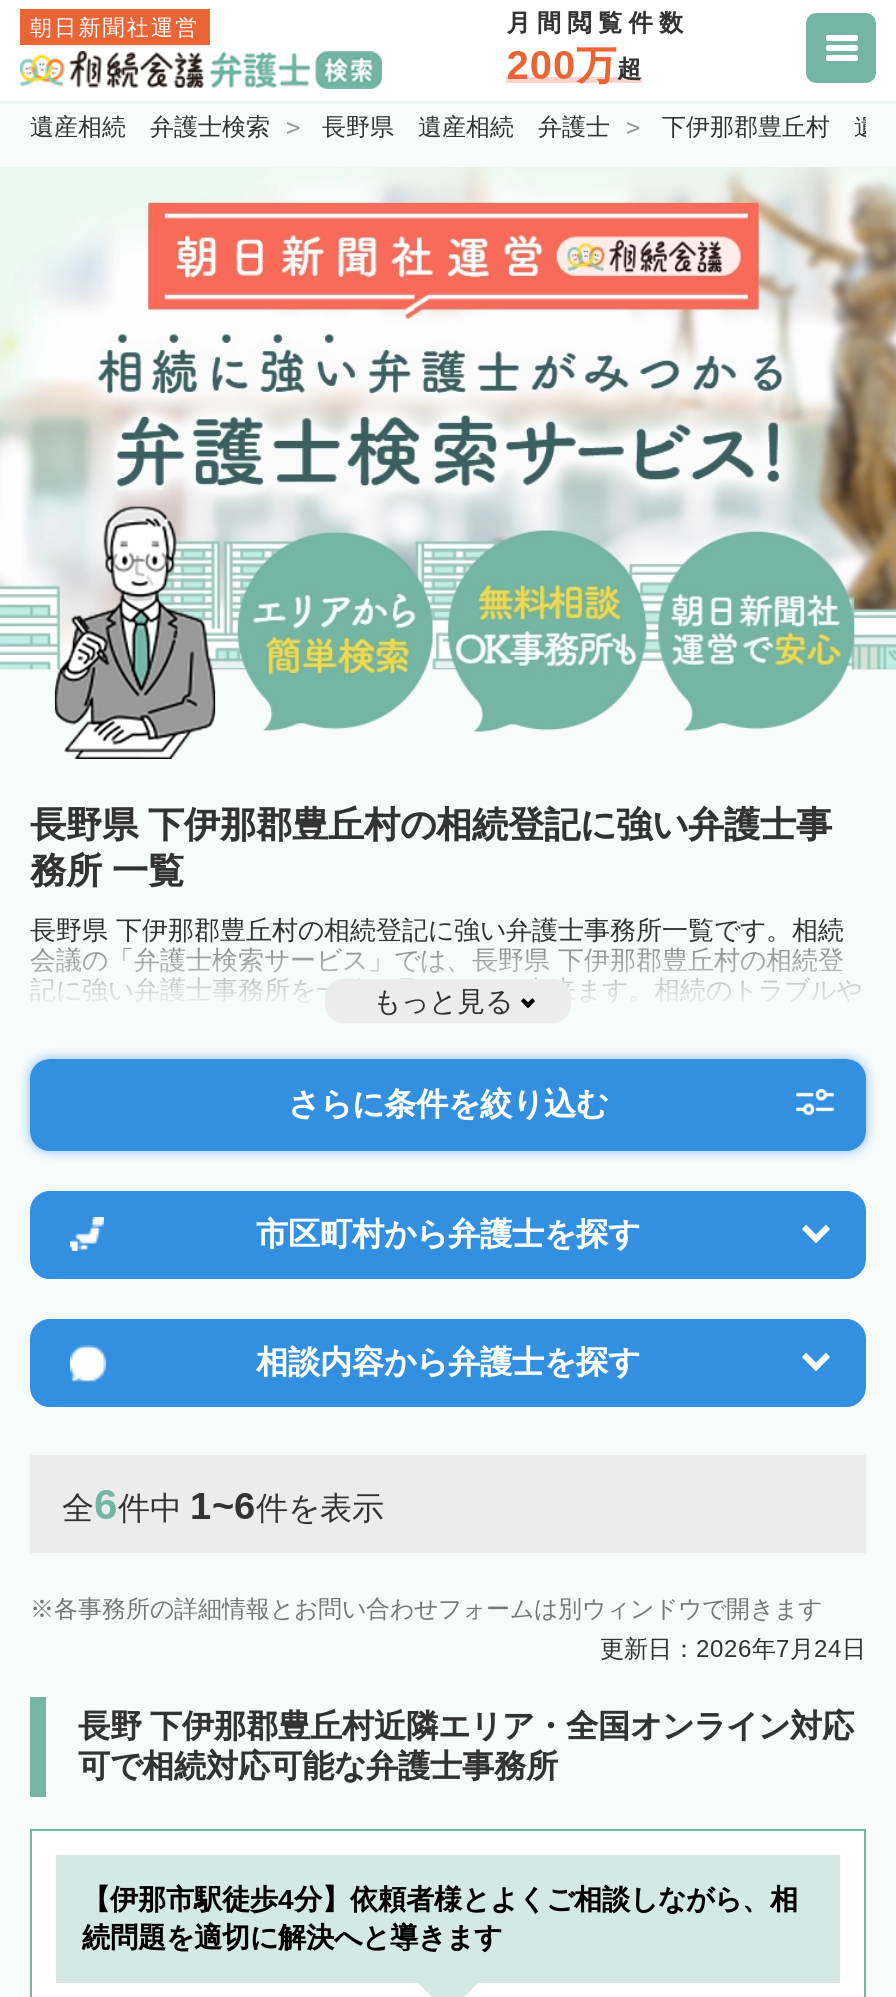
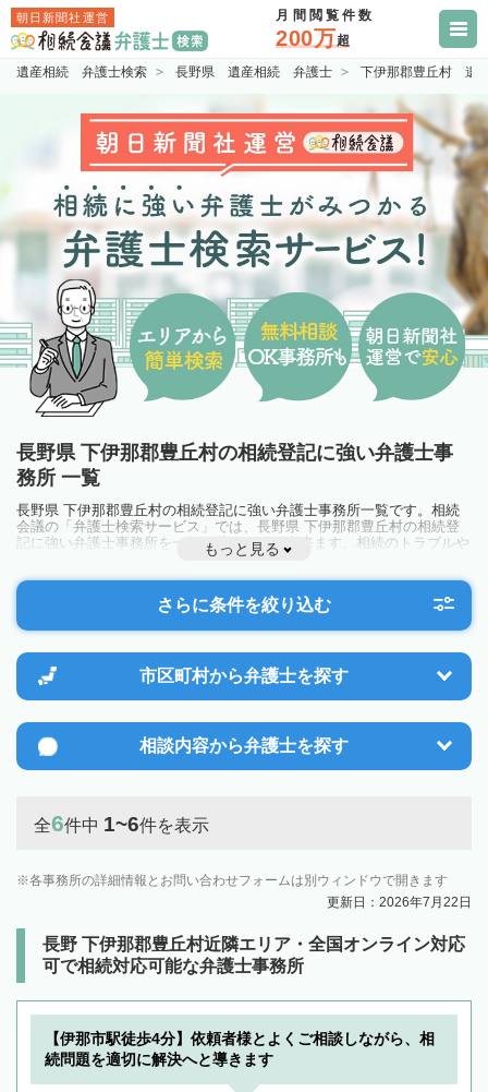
[600,1635,866,1663] 更新日：2026年7月24日 -> [327,895,472,910] 更新日：2026年7月22日

